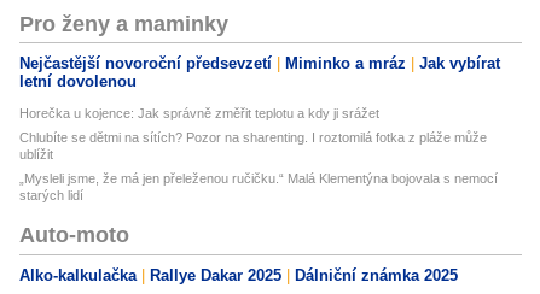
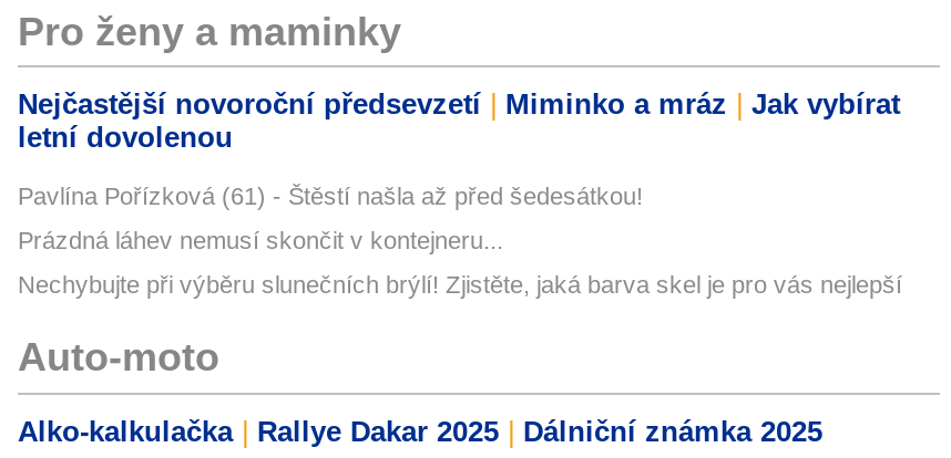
[19,106,379,121] Horečka u kojence: Jak správně změřit teplotu a kdy ji srážet -> [18,183,643,210] Pavlína Pořízková (61) - Štěstí našla až před šedesátkou!
[19,130,487,162] Chlubíte se dětmi na sítích? Pozor na sharenting. I roztomilá fotka z pláže může | ublížit -> [18,227,503,254] Prázdná láhev nemusí skončit v kontejneru...
[19,171,498,203] „Mysleli jsme, že má jen přeleženou ručičku.“ Malá Klementýna bojovala s nemocí | starých lidí -> [18,272,902,298] Nechybujte při výběru slunečních brýlí! Zjistěte, jaká barva skel je pro vás nejlepší

